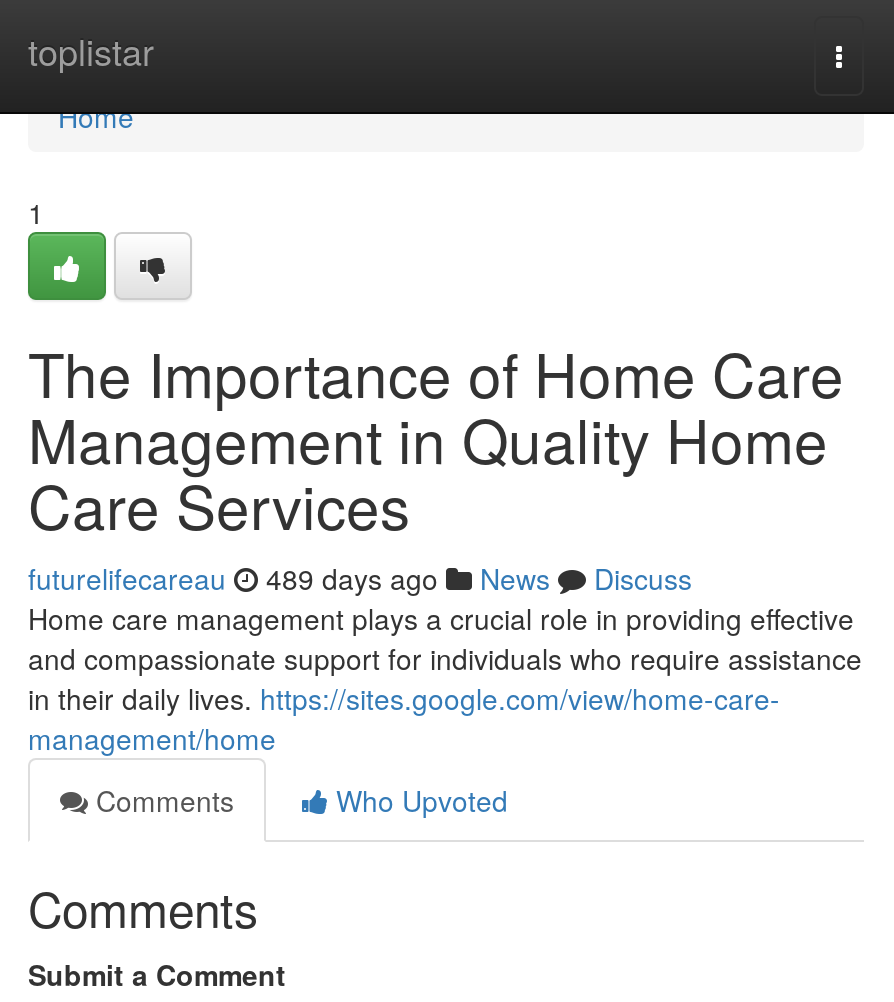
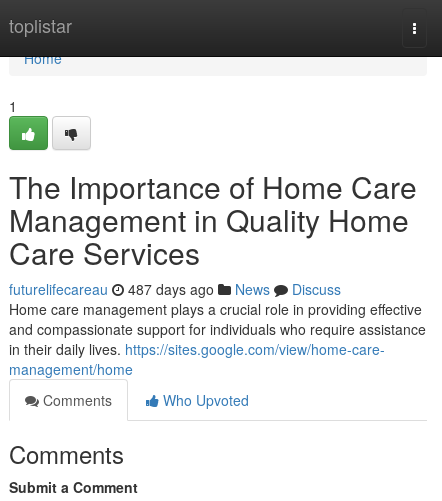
[28,558,692,598] futurelifecareau 489 days ago News Discuss -> [9,279,341,299] futurelifecareau 487 days ago News Discuss

